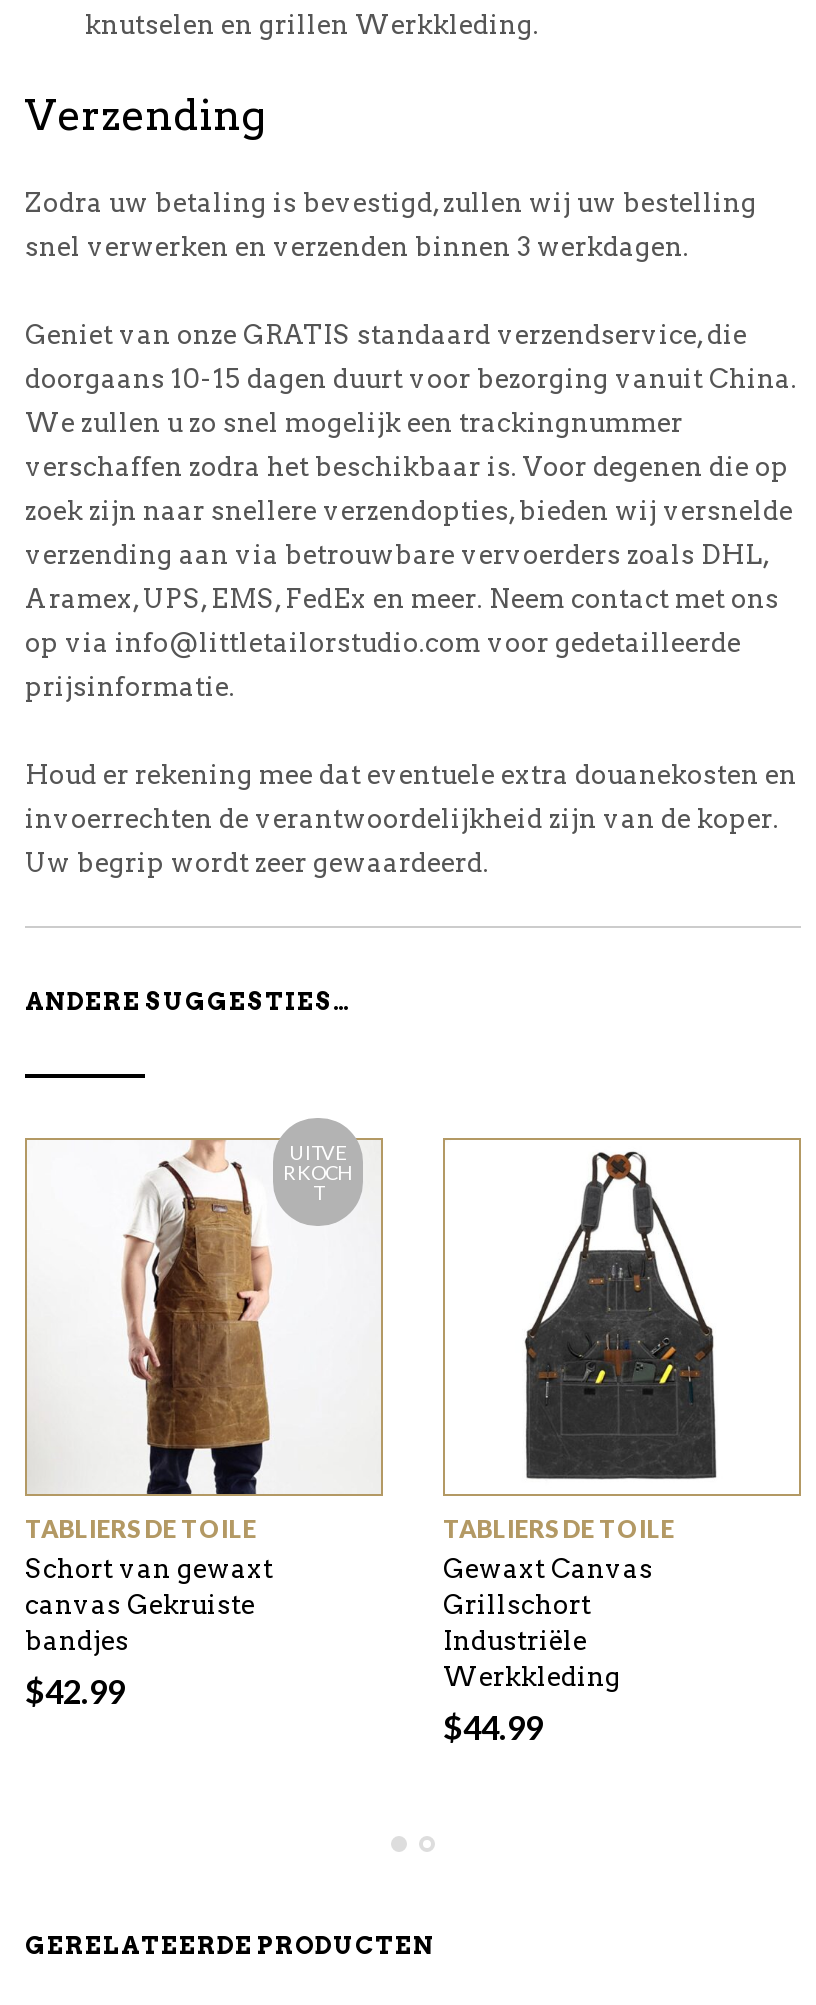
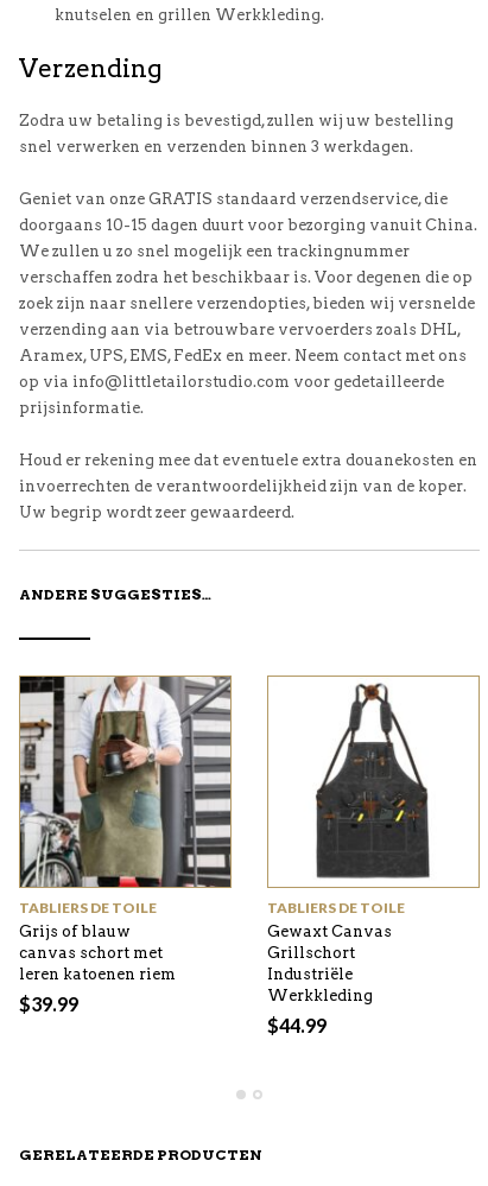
[25,1118,381,1710] [image] | Schort van gewaxt | canvas Gekruiste | bandjes | $42.99 -> [19,665,232,1015] [image] | Grijs of blauw | canvas schort met | leren katoenen riem | $39.99
[283,1140,353,1204] UITVE | RKOCH | T -> none

